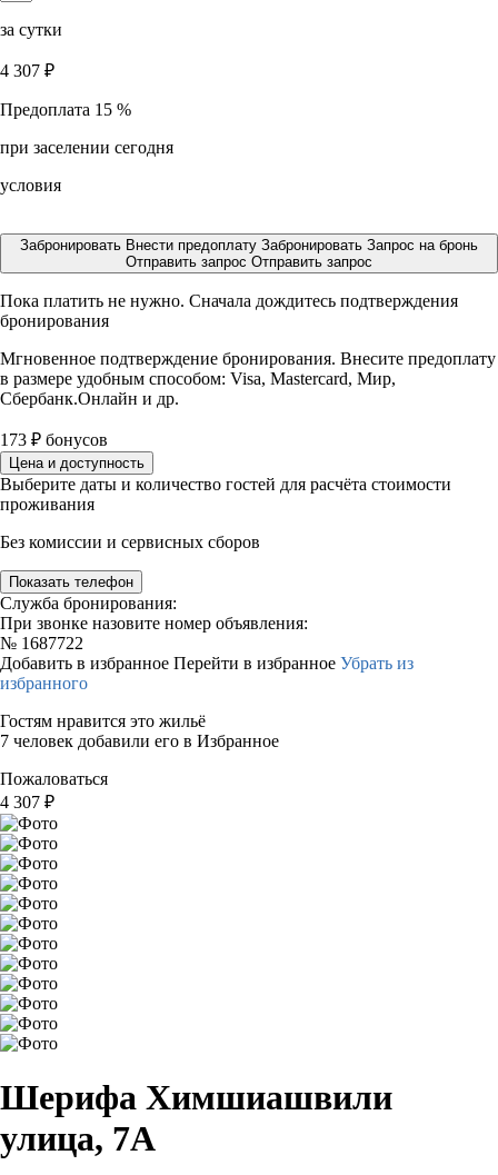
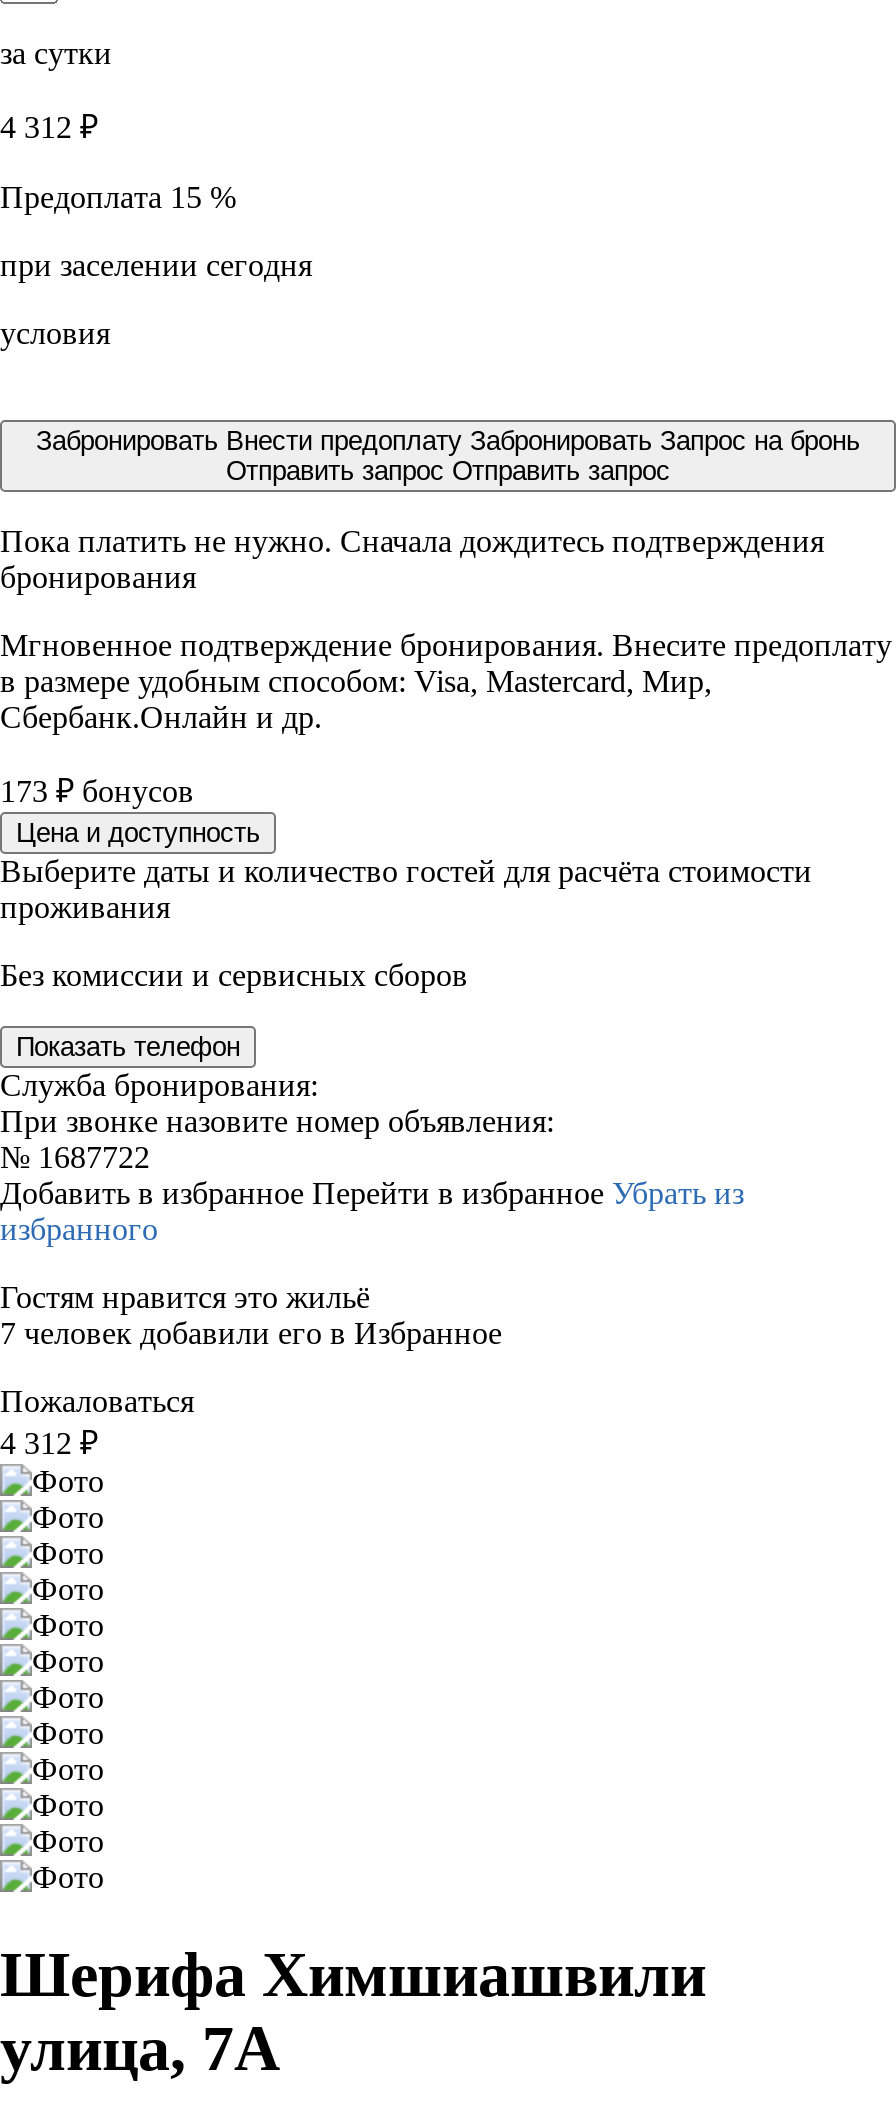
[0,61,54,80] 4 307 ₽ -> [0,110,98,144] 4 312 ₽
[0,793,54,811] 4 307 ₽ -> [0,1426,98,1460] 4 312 ₽

